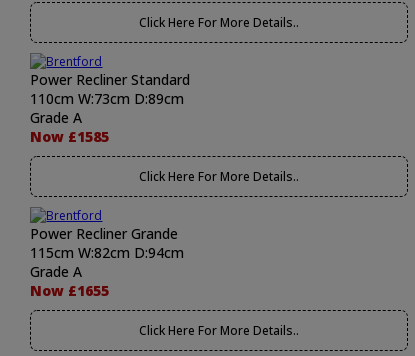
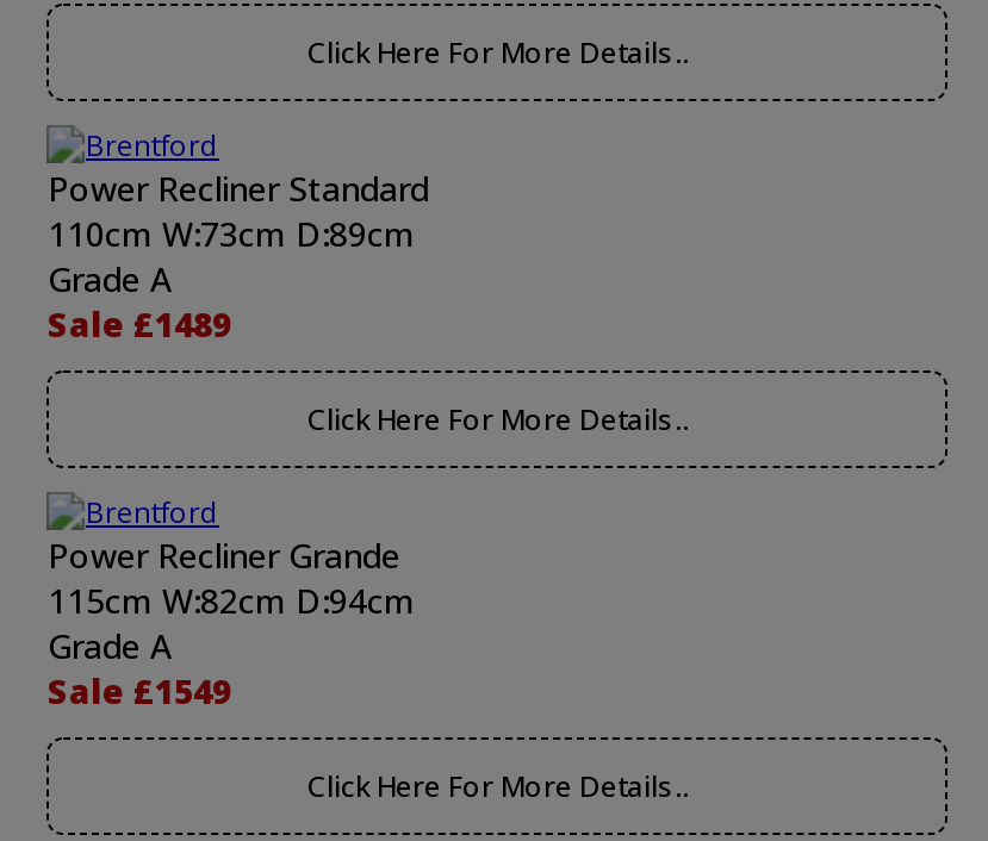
[30,127,109,146] Now £1585 -> [48,301,231,347] Sale £1489
[30,281,109,300] Now £1655 -> [48,668,231,714] Sale £1549

